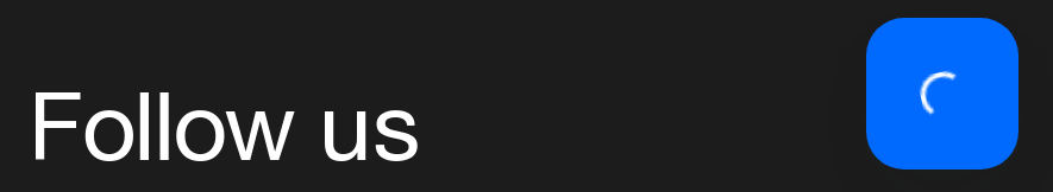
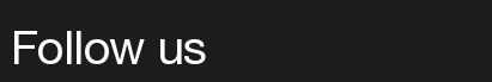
[864,14,1021,173] [image] -> none

